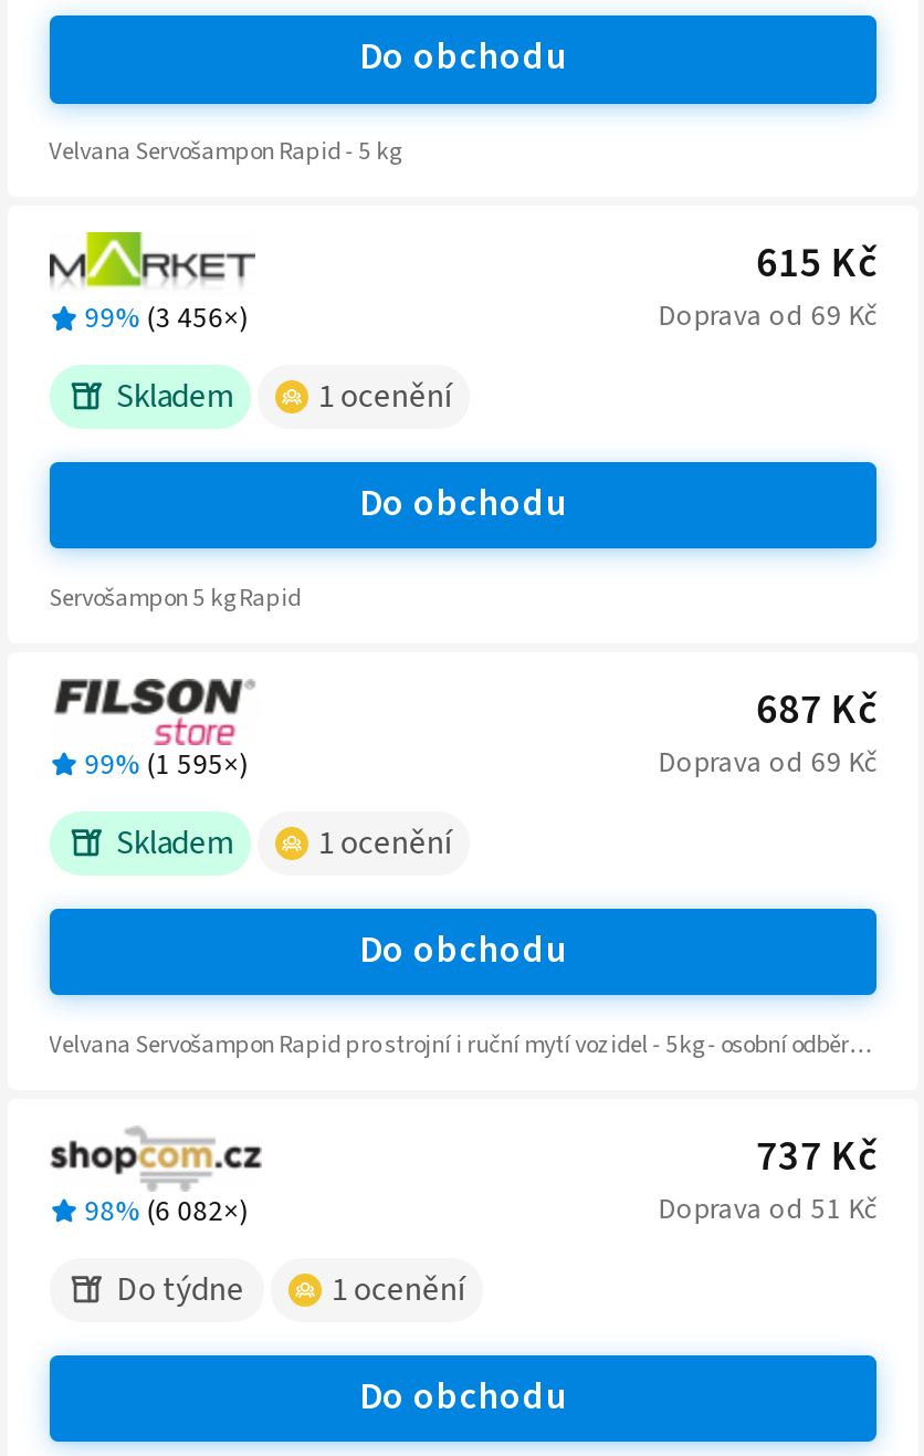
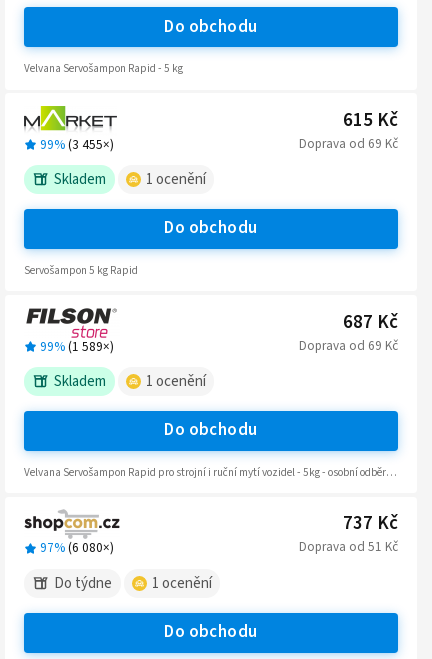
[85,299,248,339] 99% (3 456×) -> [40,136,114,154] 99% (3 455×)
[85,745,248,785] 99% (1 595×) -> [40,337,114,355] 99% (1 589×)
[85,1192,248,1232] 98% (6 082×) -> [40,539,114,557] 97% (6 080×)

